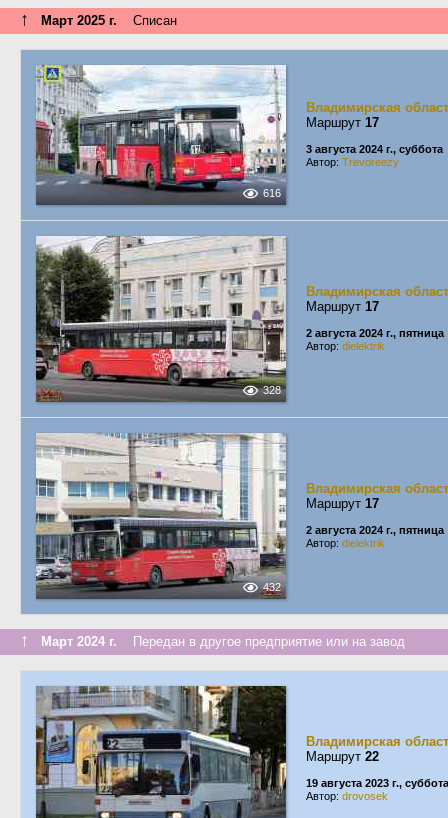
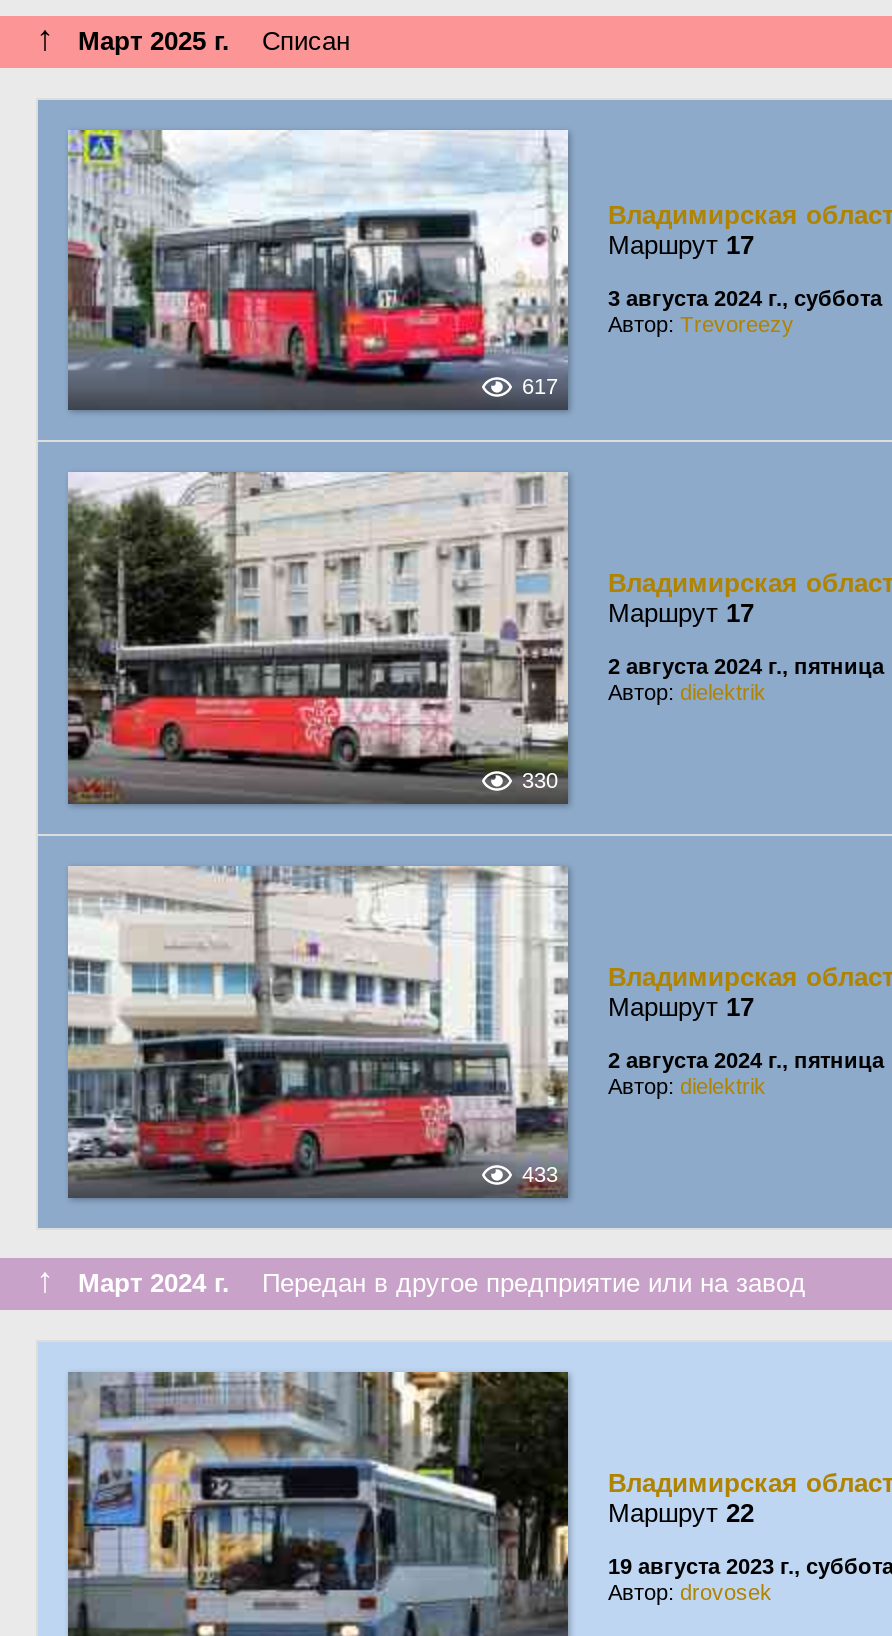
[263,187,281,199] 616 -> [522,374,558,398] 617
[263,384,281,396] 328 -> [522,768,558,792] 330
[263,581,281,593] 432 -> [522,1162,558,1186] 433

